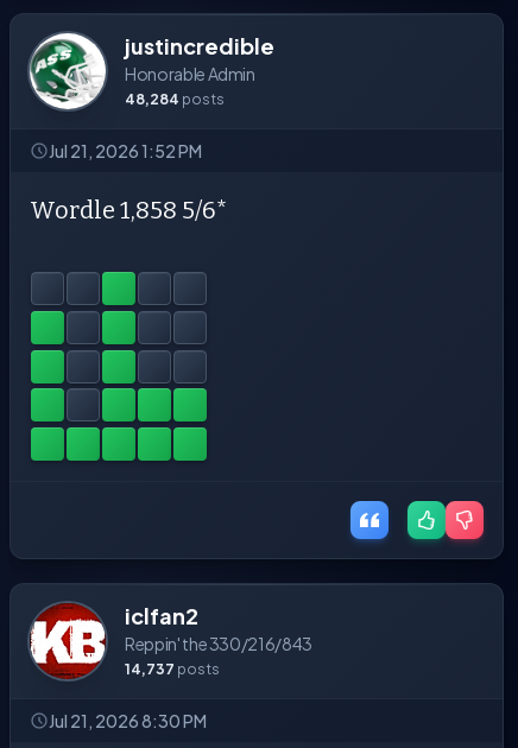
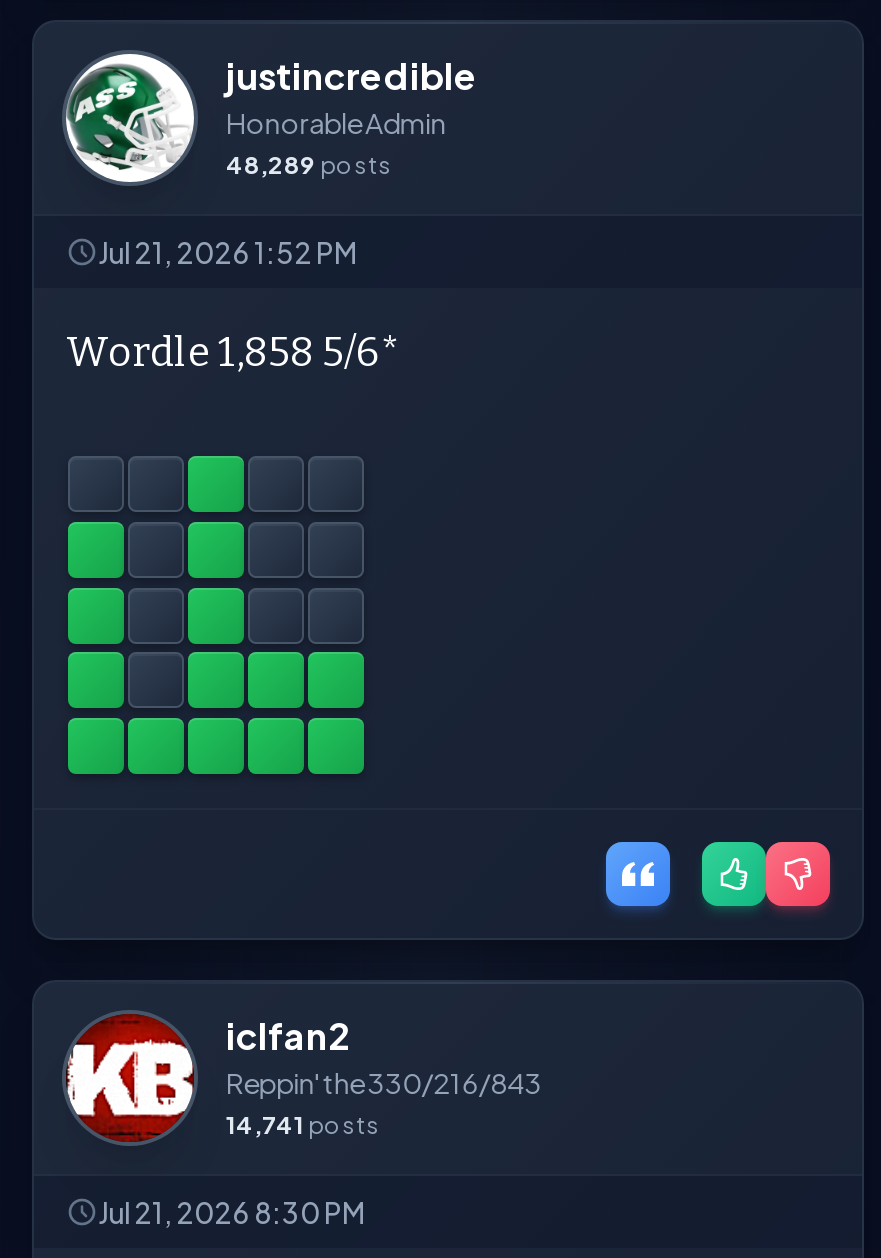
[125,91,225,109] 48,284 posts -> [226,151,392,181] 48,289 posts
[125,660,220,678] 14,737 posts -> [226,1110,380,1140] 14,741 posts

